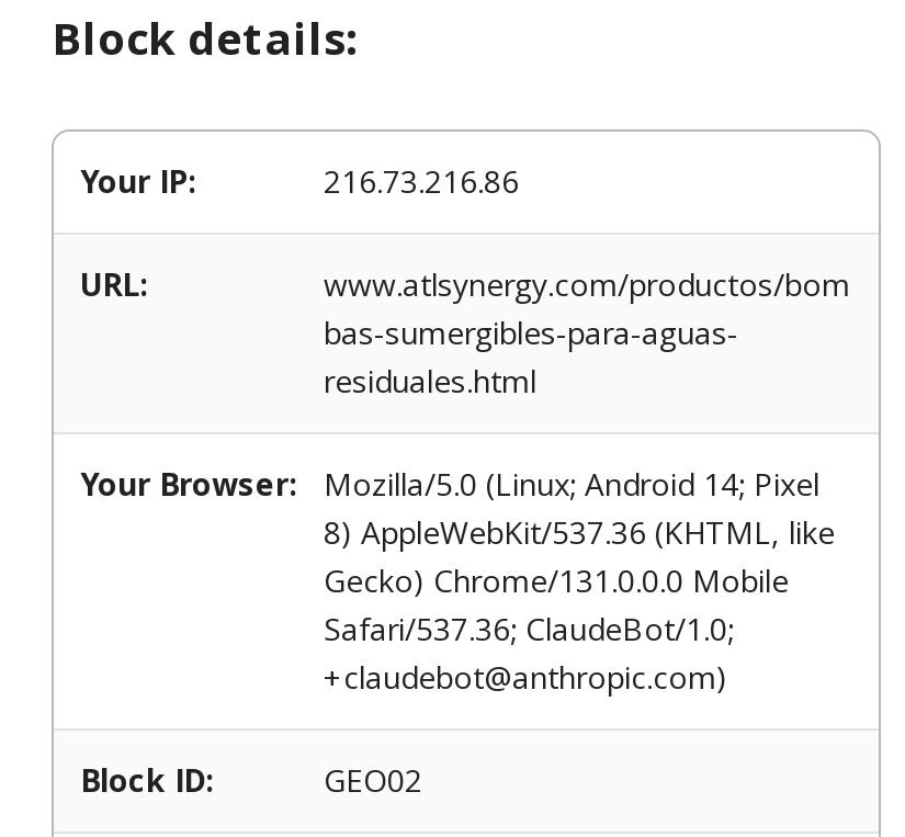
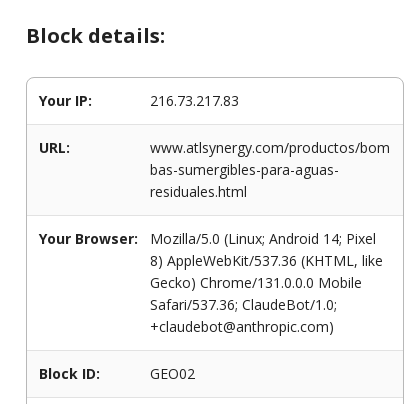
[324,160,519,202] 216.73.216.86 -> [150,91,239,110] 216.73.217.83

